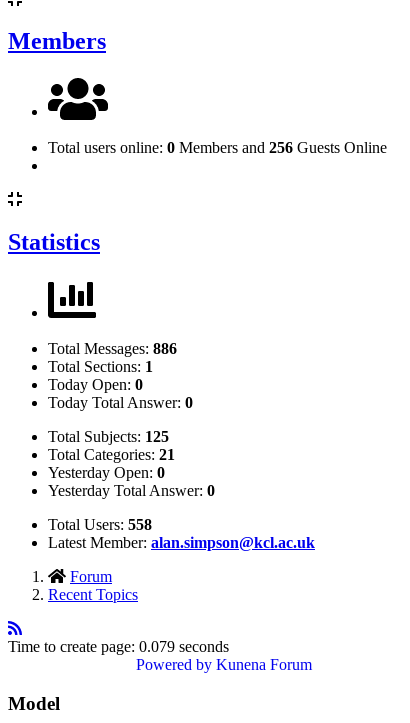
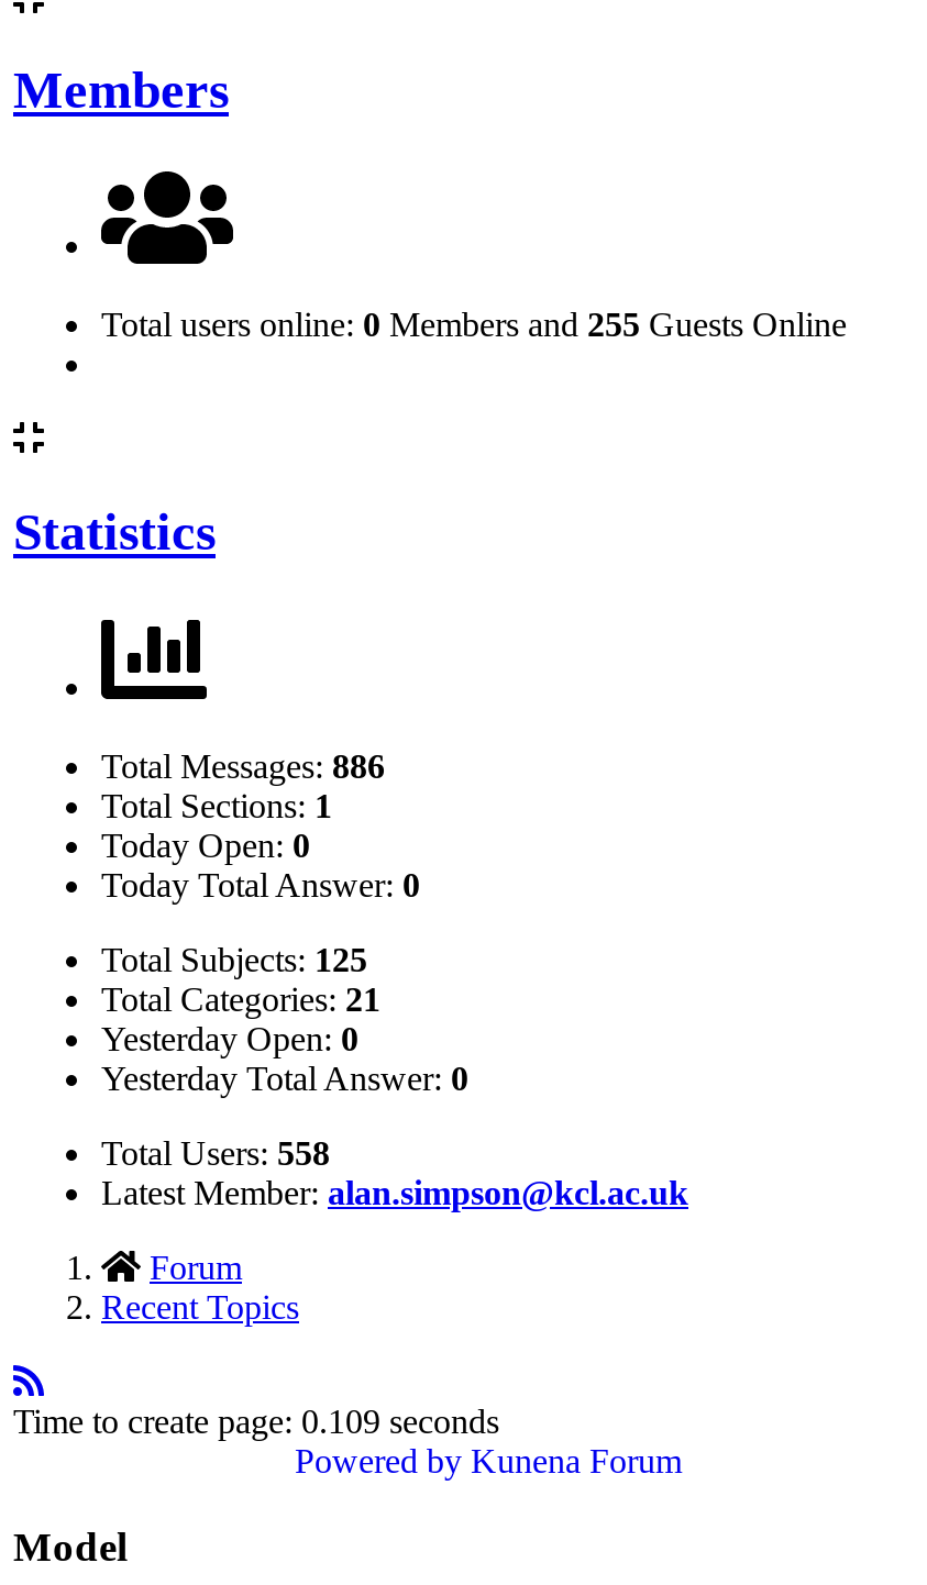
[48,139,387,156] Total users online: 0 Members and 256 Guests Online -> [101,306,847,344] Total users online: 0 Members and 255 Guests Online
[8,638,229,655] Time to create page: 0.079 seconds -> [13,1403,499,1440] Time to create page: 0.109 seconds

